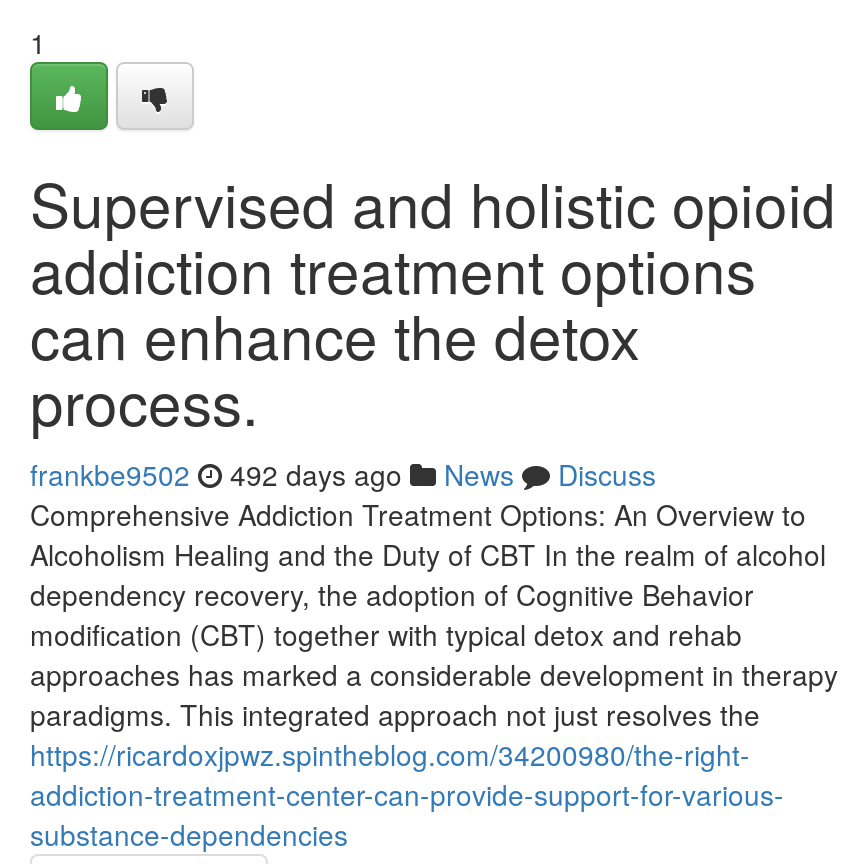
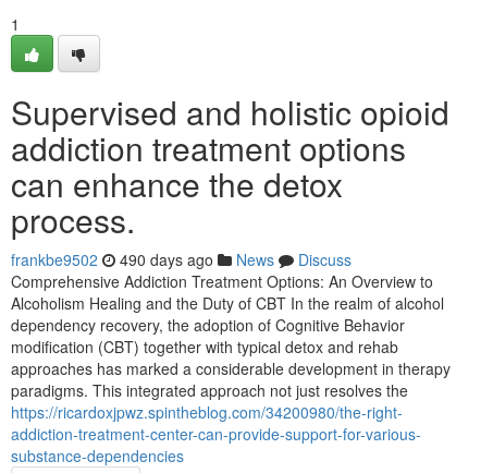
[30,454,656,494] frankbe9502 492 days ago News Discuss -> [11,248,351,270] frankbe9502 490 days ago News Discuss

